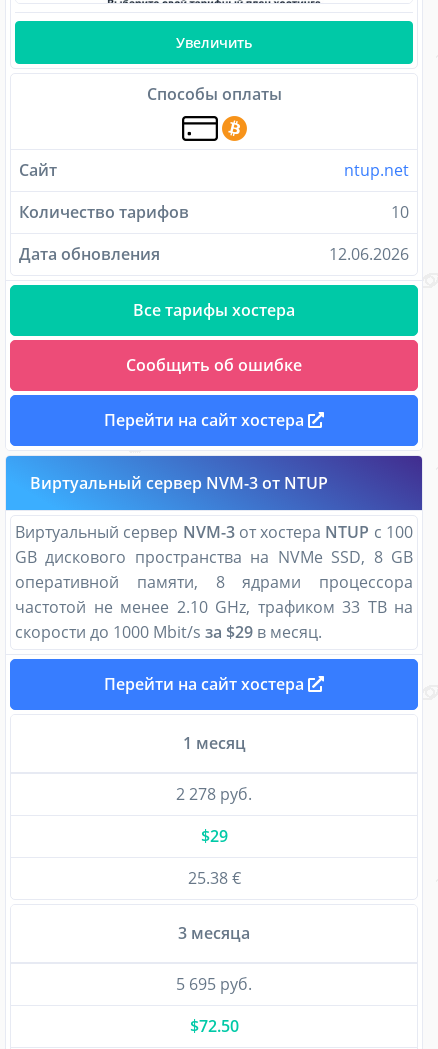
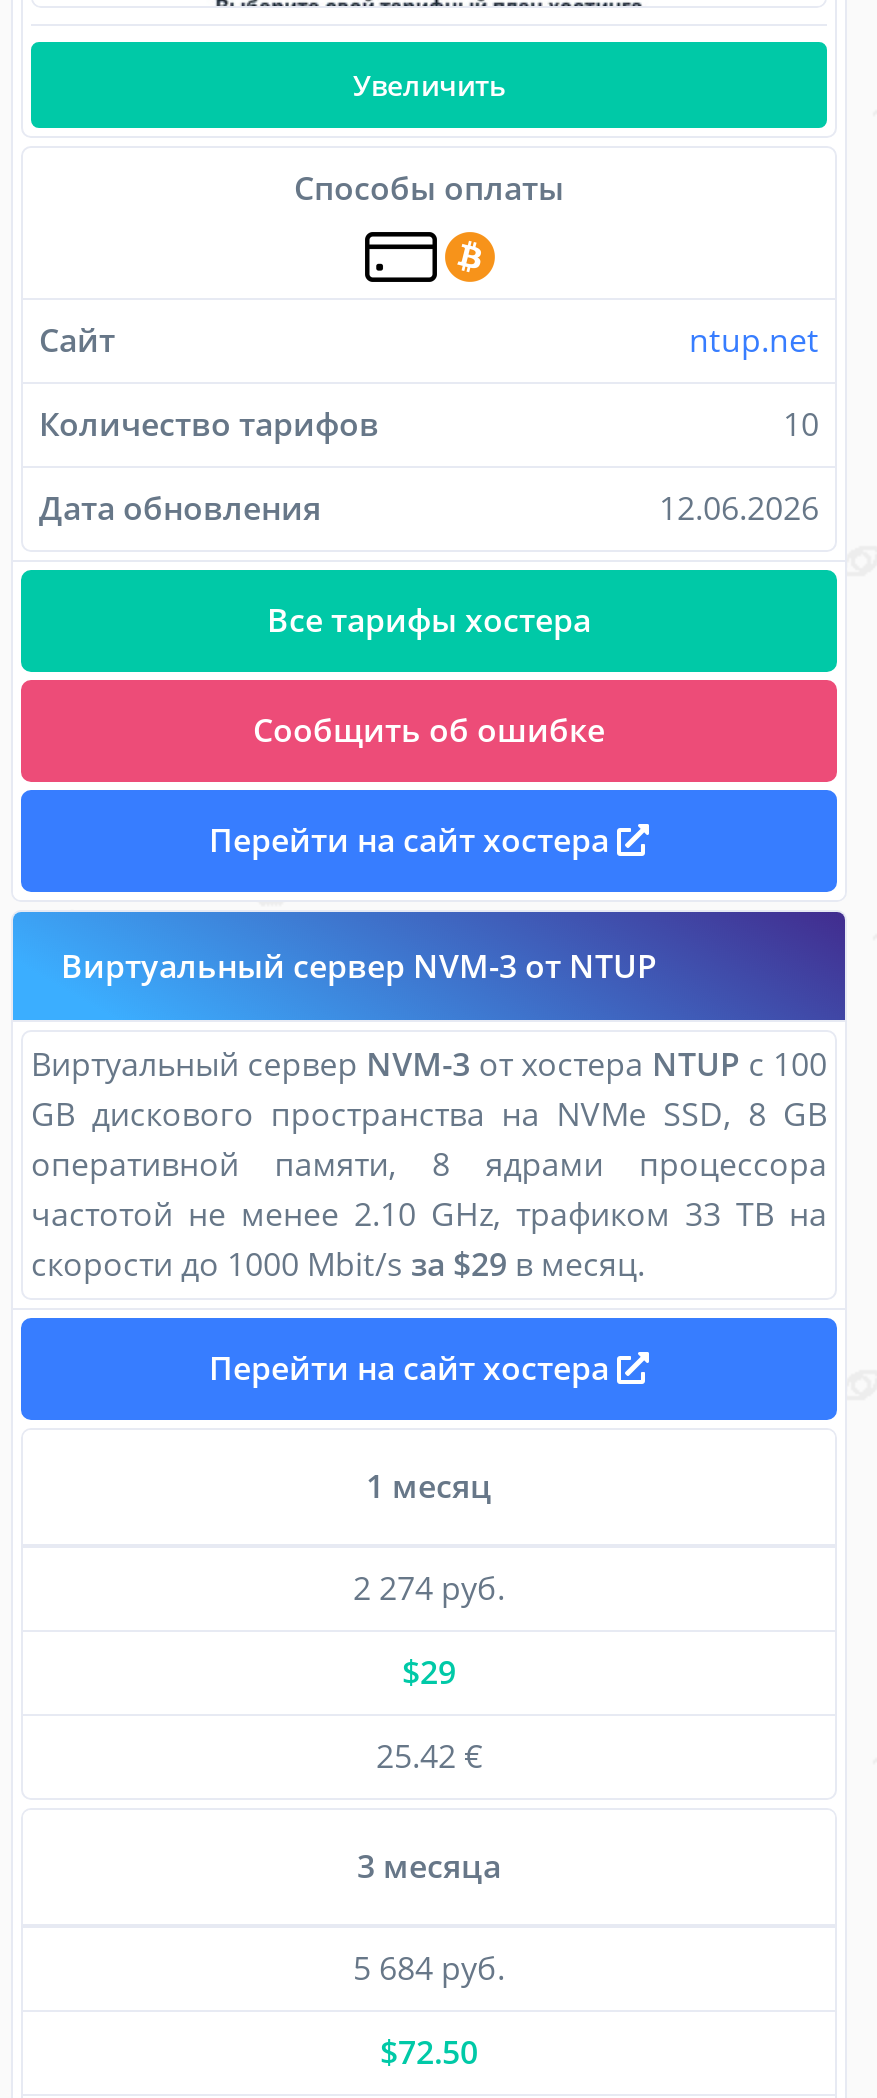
[176,783,252,805] 2 278 руб. -> [353,1566,505,1610] 2 274 руб.
[187,867,240,889] 25.38 € -> [376,1734,482,1778] 25.42 €
[176,973,252,995] 5 695 руб. -> [353,1946,505,1990] 5 684 руб.

